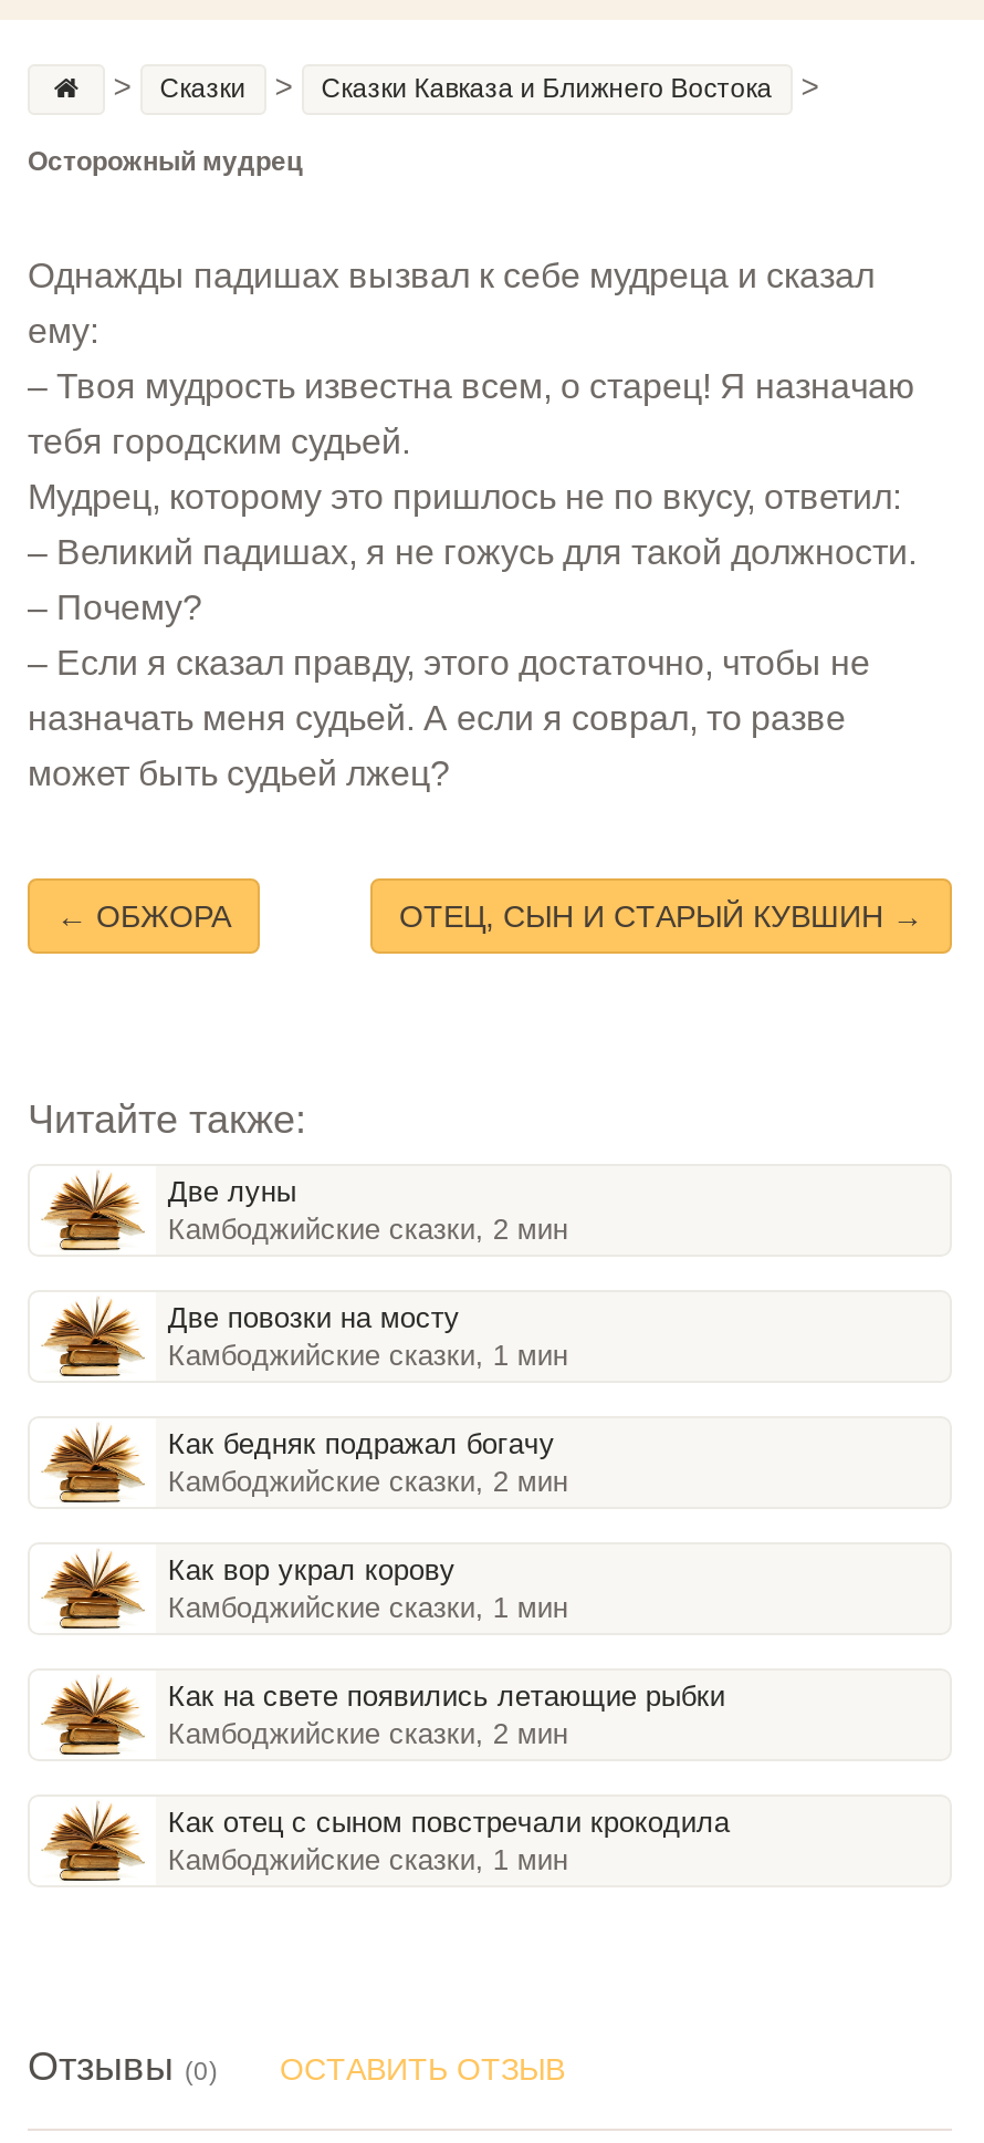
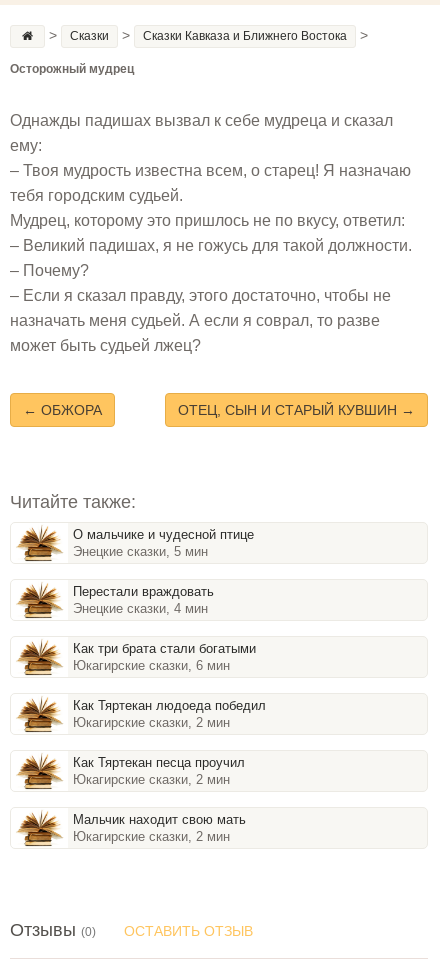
[168,1175,568,1246] Две луны | Камбоджийские сказки, 2 мин -> [73,527,254,559] О мальчике и чудесной птице | Энецкие сказки, 5 мин
[168,1301,568,1372] Две повозки на мосту | Камбоджийские сказки, 1 мин -> [73,584,214,616] Перестали враждовать | Энецкие сказки, 4 мин
[168,1427,568,1498] Как бедняк подражал богачу | Камбоджийские сказки, 2 мин -> [73,641,256,673] Как три брата стали богатыми | Юкагирские сказки, 6 мин
[168,1553,568,1624] Как вор украл корову | Камбоджийские сказки, 1 мин -> [73,698,266,730] Как Тяртекан людоеда победил | Юкагирские сказки, 2 мин
[168,1679,725,1750] Как на свете появились летающие рыбки | Камбоджийские сказки, 2 мин -> [73,755,245,787] Как Тяртекан песца проучил | Юкагирские сказки, 2 мин
[168,1806,729,1876] Как отец с сыном повстречали крокодила | Камбоджийские сказки, 1 мин -> [73,812,246,844] Мальчик находит свою мать | Юкагирские сказки, 2 мин

